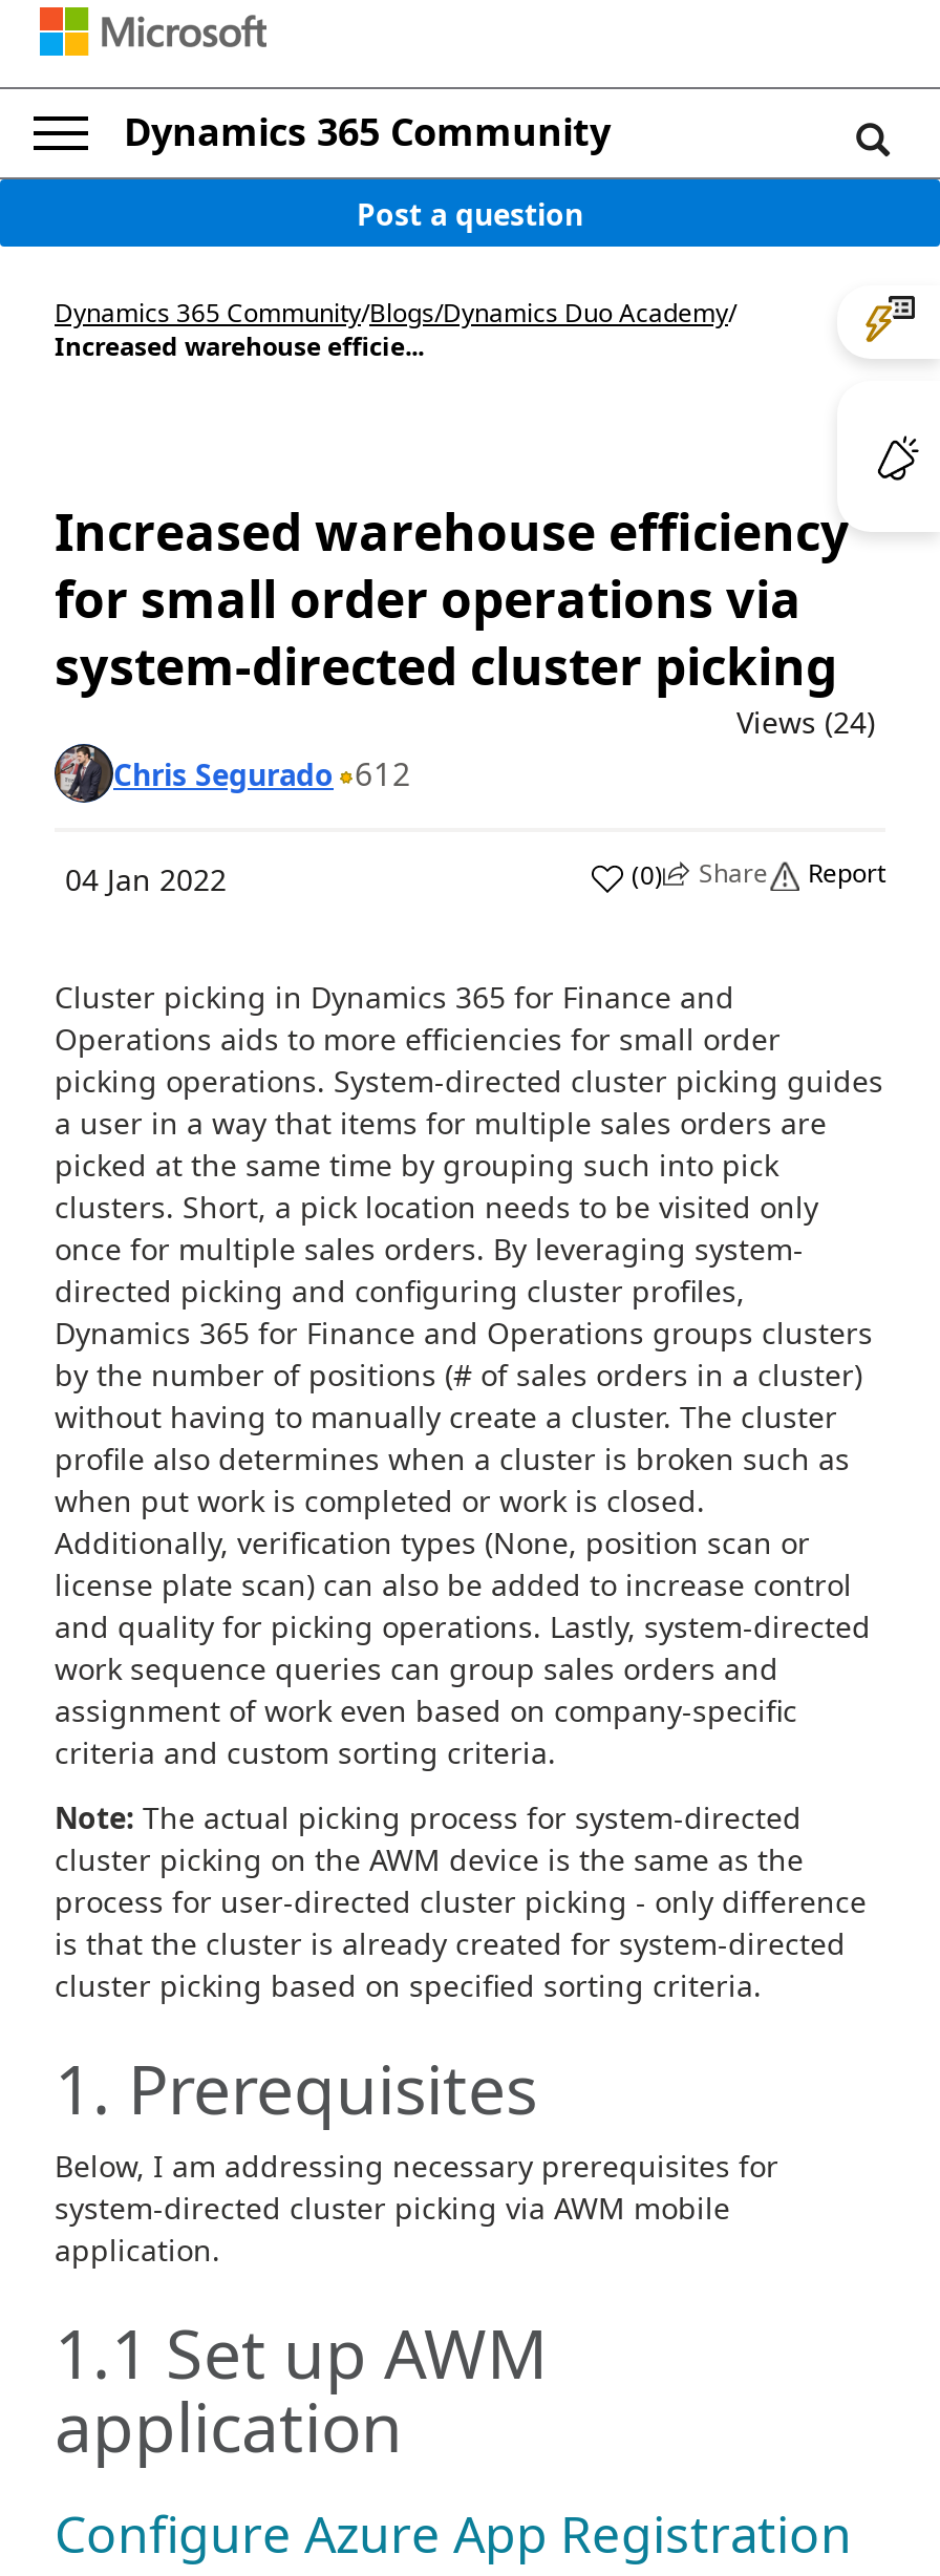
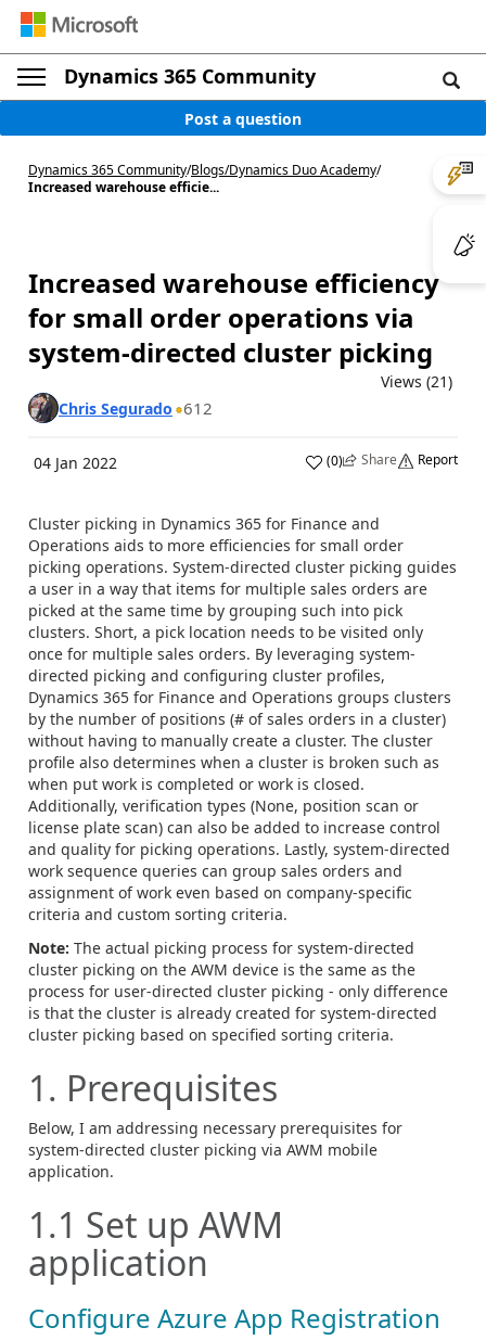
[736,702,875,742] Views (24) -> [381,371,452,392] Views (21)

